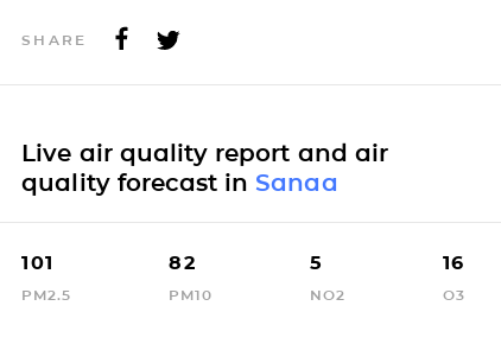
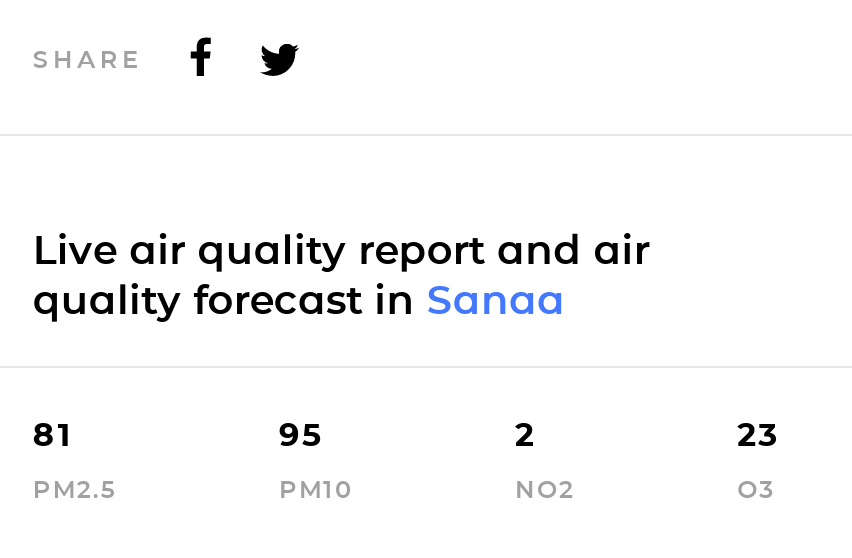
[22,251,54,274] 101 -> [33,416,73,454] 81
[169,251,196,274] 82 -> [279,416,325,454] 95
[310,251,323,274] 5 -> [515,416,536,454] 2
[442,251,465,274] 16 -> [737,416,779,454] 23

